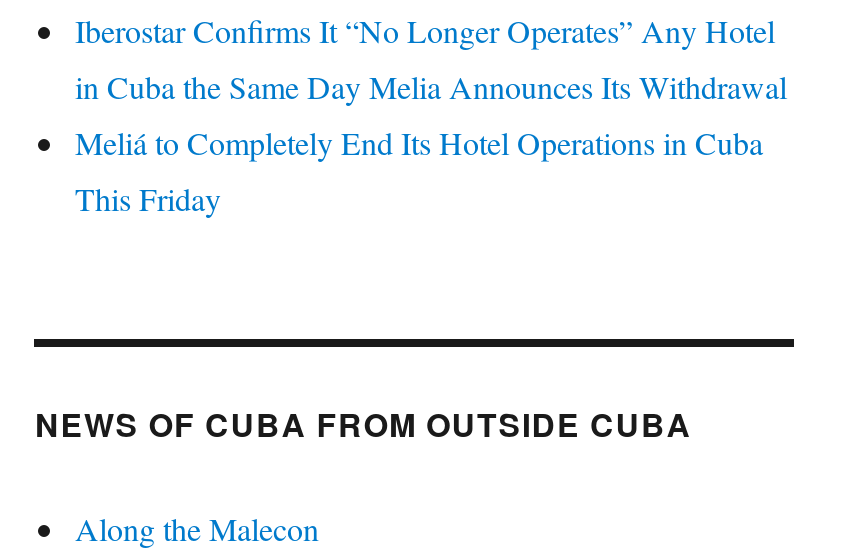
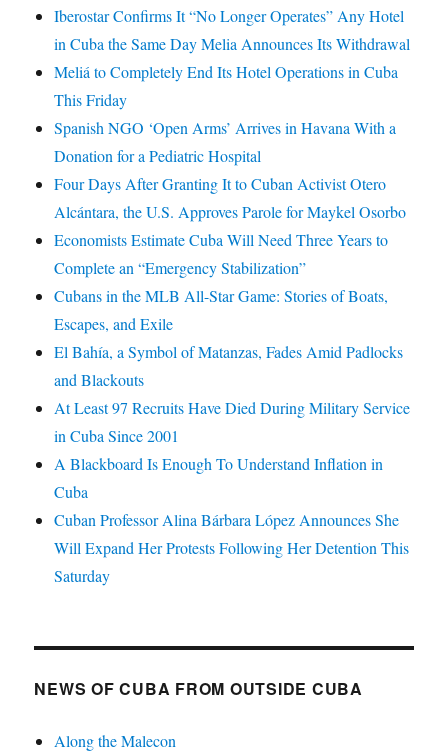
none -> [54,117,410,586] Spanish NGO ‘Open Arms’ Arrives in Havana With a | Donation for a Pediatric Hospital | Four Days After Granting It to Cuban Activist Otero | Alcántara, the U.S. Approves Parole for Maykel Osorbo | Economists Estimate Cuba Will Need Three Years to | Complete an “Emergency Stabilization” | Cubans in the MLB All-Star Game: Stories of Boats, | Escapes, and Exile | El Bahía, a Symbol of Matanzas, Fades Amid Padlocks | and Blackouts | At Least 97 Recruits Have Died During Military Service | in Cuba Since 2001 | A Blackboard Is Enough To Understand Inflation in | Cuba | Cuban Professor Alina Bárbara López Announces She | Will Expand Her Protests Following Her Detention This | Saturday

